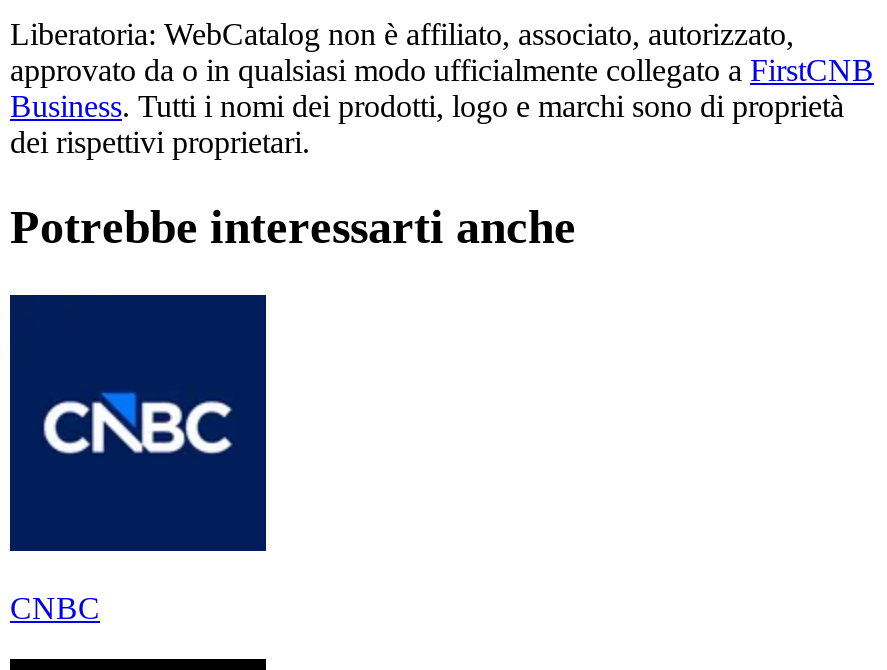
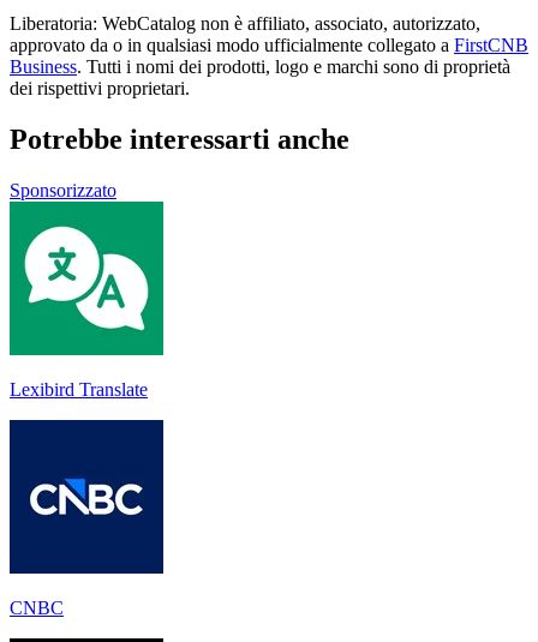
none -> [8,200,165,399] [image] | Lexibird Translate
none -> [10,180,116,200] Sponsorizzato

